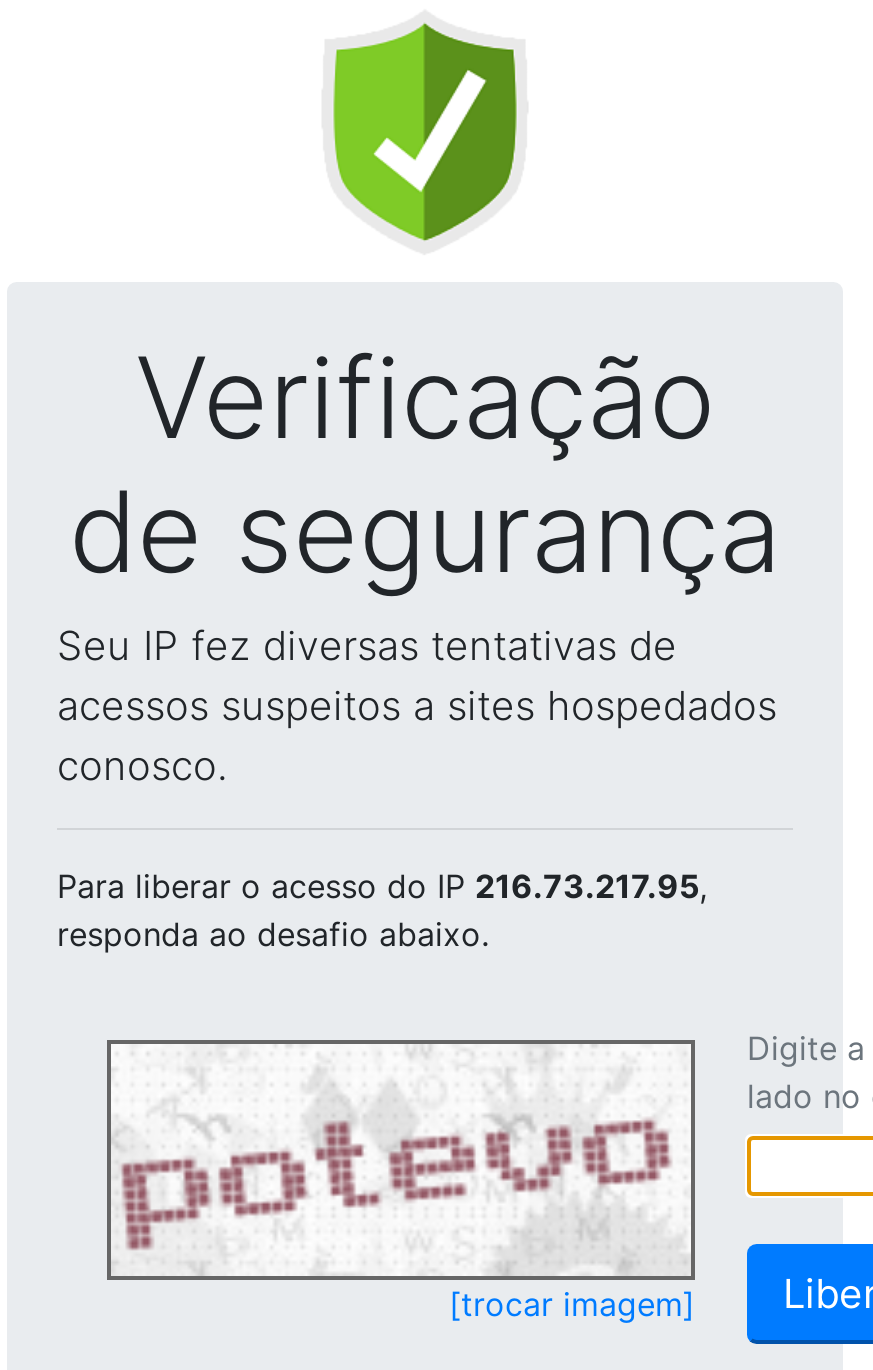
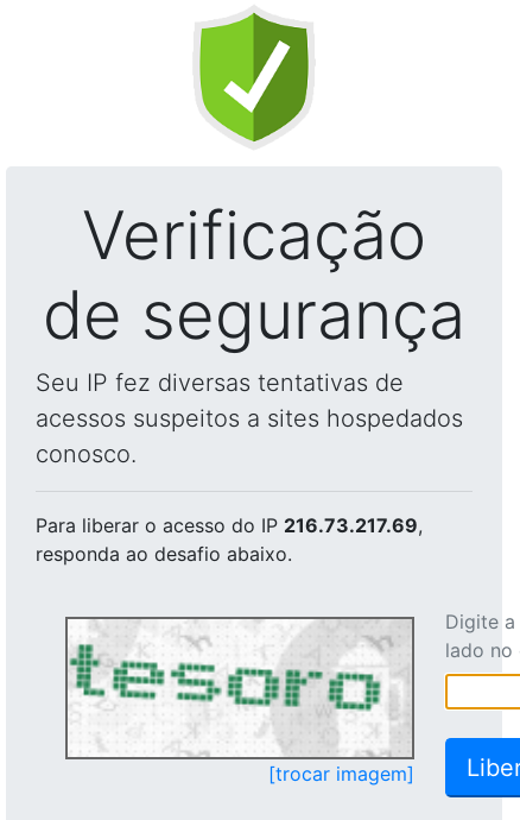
[57,866,707,906] Para liberar o acesso do IP 216.73.217.95, -> [36,513,423,537] Para liberar o acesso do IP 216.73.217.69,
[113,1046,689,1270] [image] -> [70,622,410,753] [image]

